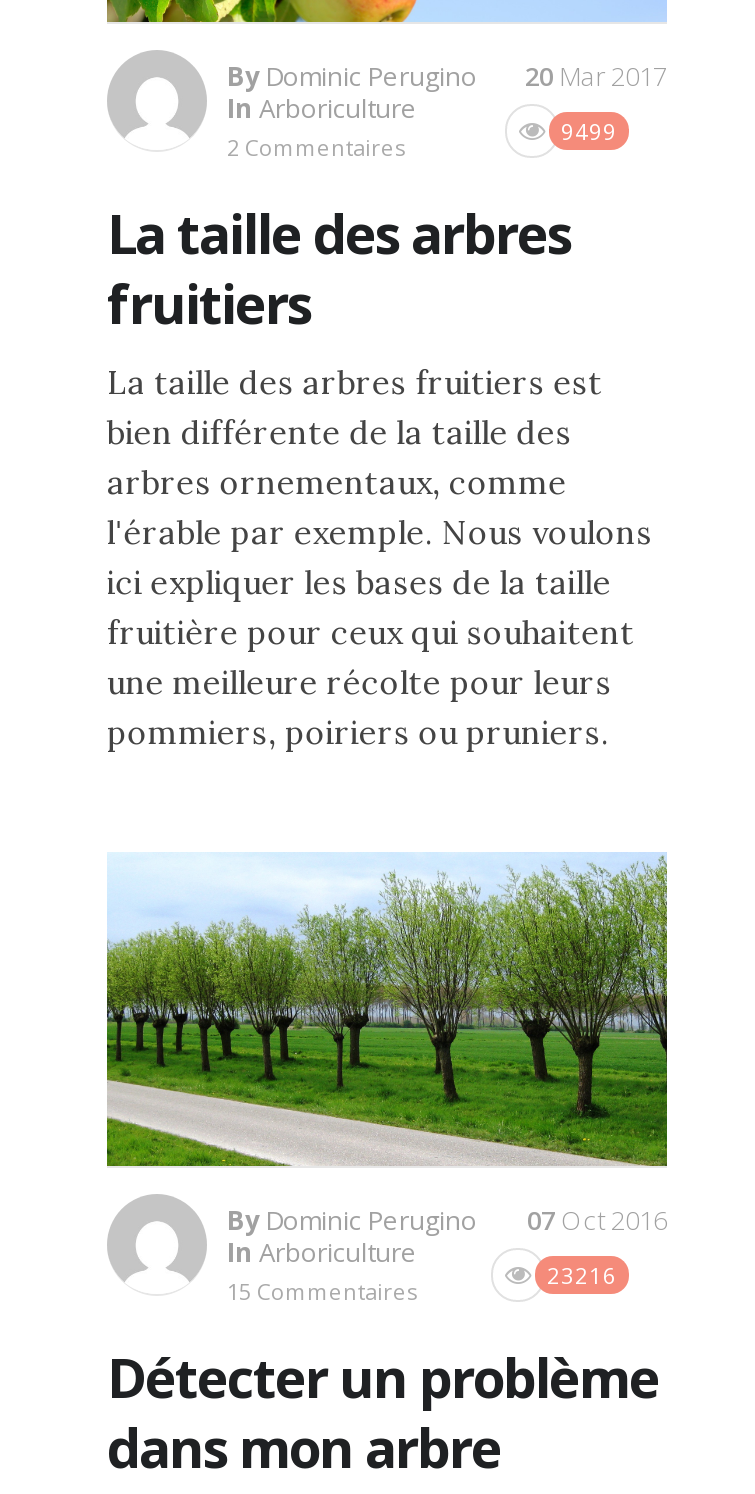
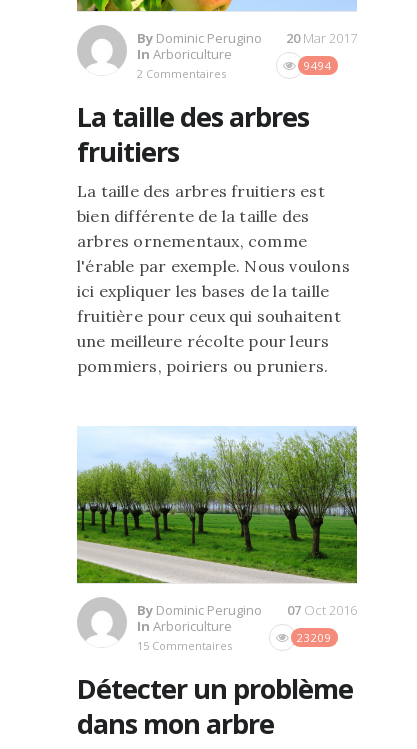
[561,115,617,145] 9499 -> [304,57,332,72] 9494
[547,1260,617,1290] 23216 -> [297,630,332,645] 23209

